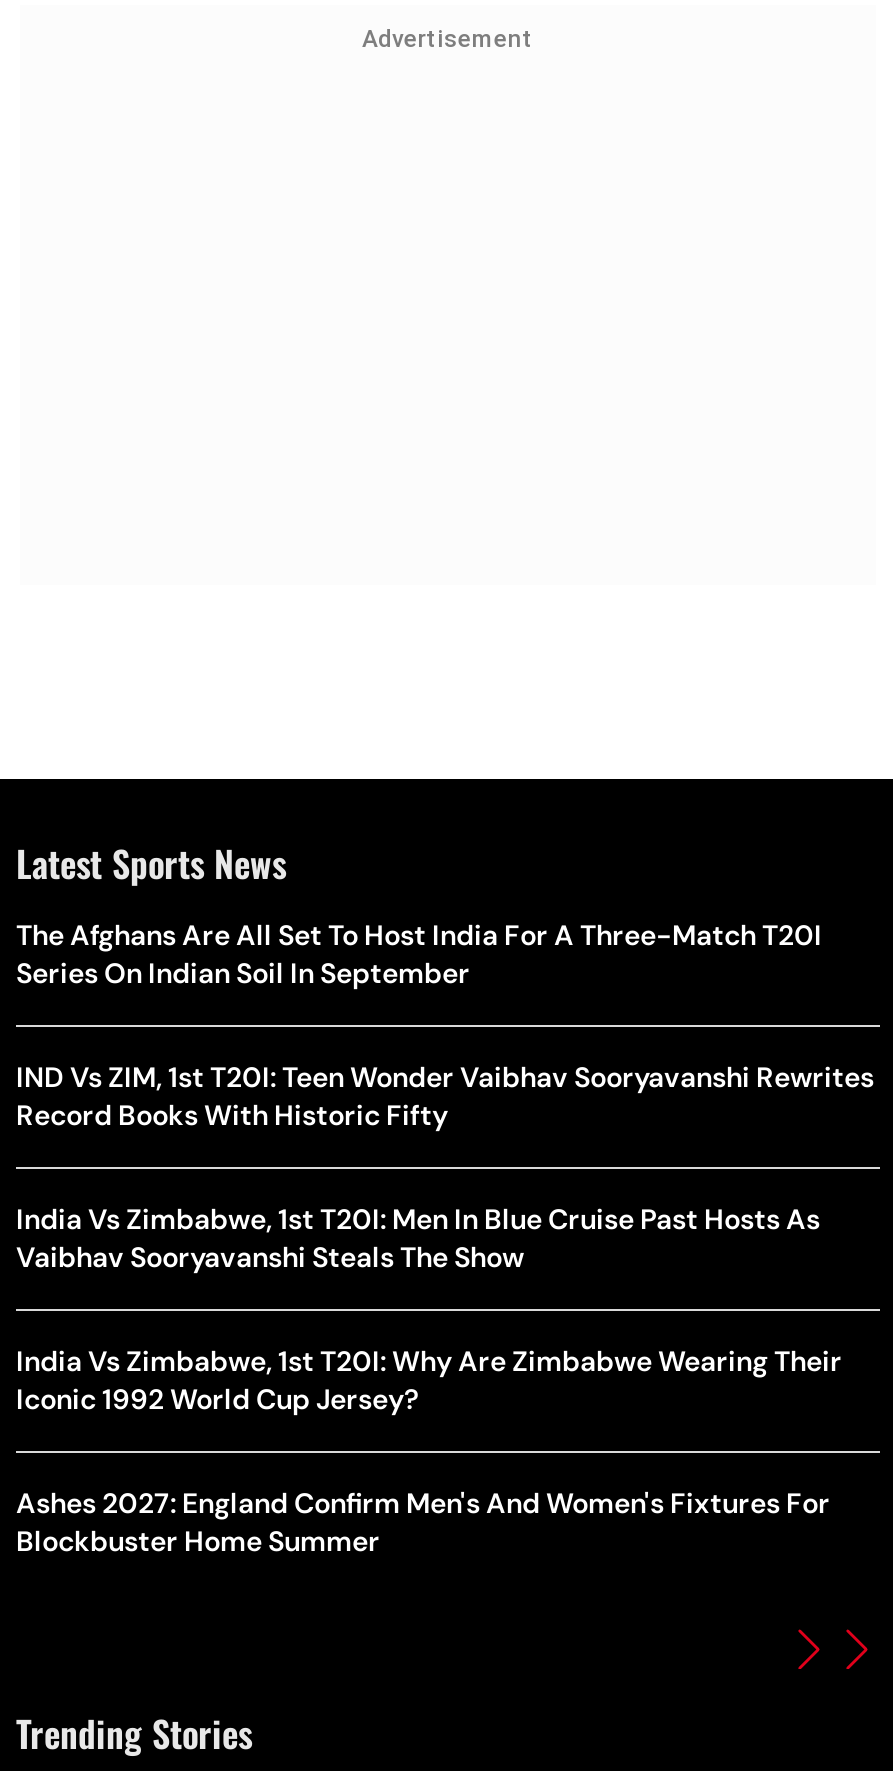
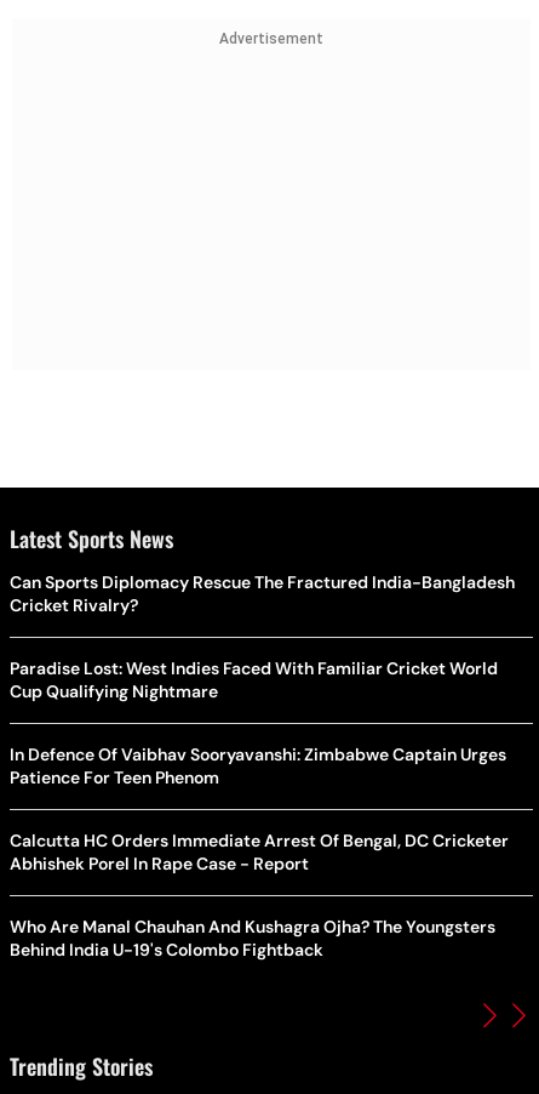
[16,917,822,991] The Afghans Are All Set To Host India For A Three-Match T20I | Series On Indian Soil In September -> [10,571,515,616] Can Sports Diplomacy Rescue The Fractured India-Bangladesh | Cricket Rivalry?
[16,1059,874,1133] IND Vs ZIM, 1st T20I: Teen Wonder Vaibhav Sooryavanshi Rewrites | Record Books With Historic Fifty -> [10,657,498,702] Paradise Lost: West Indies Faced With Familiar Cricket World | Cup Qualifying Nightmare
[16,1201,820,1275] India Vs Zimbabwe, 1st T20I: Men In Blue Cruise Past Hosts As | Vaibhav Sooryavanshi Steals The Show -> [10,744,506,788] In Defence Of Vaibhav Sooryavanshi: Zimbabwe Captain Urges | Patience For Teen Phenom
[16,1343,842,1417] India Vs Zimbabwe, 1st T20I: Why Are Zimbabwe Wearing Their | Iconic 1992 World Cup Jersey? -> [10,830,509,875] Calcutta HC Orders Immediate Arrest Of Bengal, DC Cricketer | Abhishek Porel In Rape Case - Report
[16,1485,830,1559] Ashes 2027: England Confirm Men's And Women's Fixtures For | Blockbuster Home Summer -> [10,916,495,961] Who Are Manal Chauhan And Kushagra Ojha? The Youngsters | Behind India U-19's Colombo Fightback

